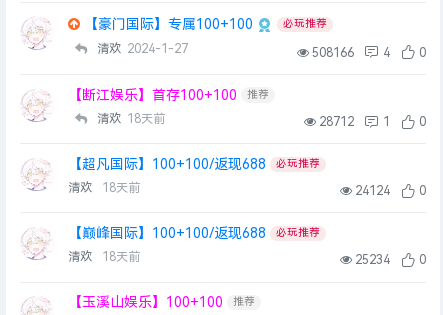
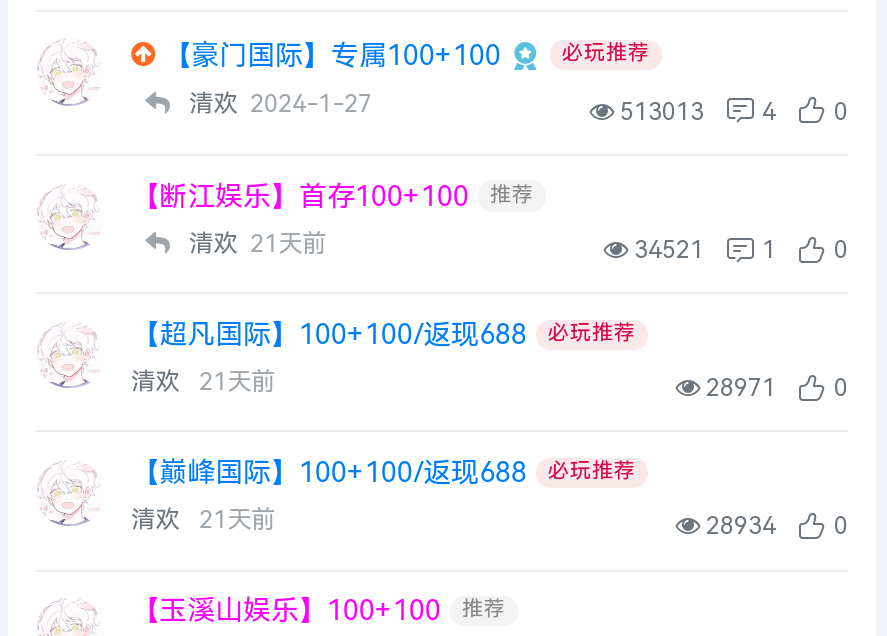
[309,46,390,60] 508166 4 -> [614,98,776,126] 513013 4
[97,111,165,125] 清欢 18天前 -> [189,229,326,257] 清欢 21天前
[316,115,390,129] 28712 1 -> [628,236,776,264] 34521 1
[68,181,140,195] 清欢 18天前 -> [131,367,275,395] 清欢 21天前
[352,184,390,198] 24124 -> [700,374,776,402] 28971
[68,250,140,264] 清欢 18天前 -> [131,505,275,533] 清欢 21天前
[352,253,390,267] 25234 -> [700,512,776,540] 28934

